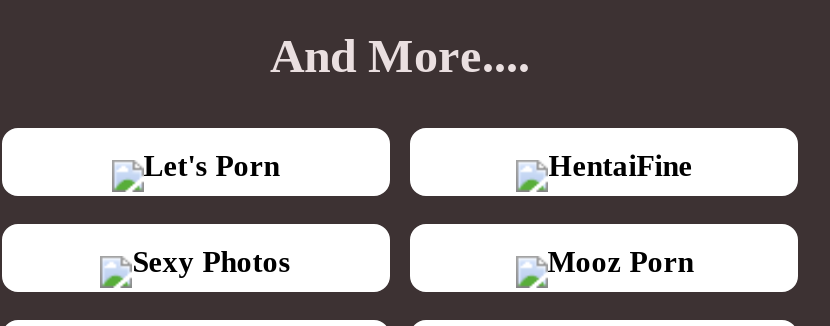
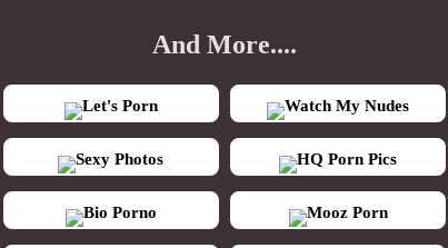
[548,149,692,181] HentaiFine -> [285,96,409,114] Watch My Nudes
none -> [83,150,397,221] HQ Porn Pics | Bio Porno

